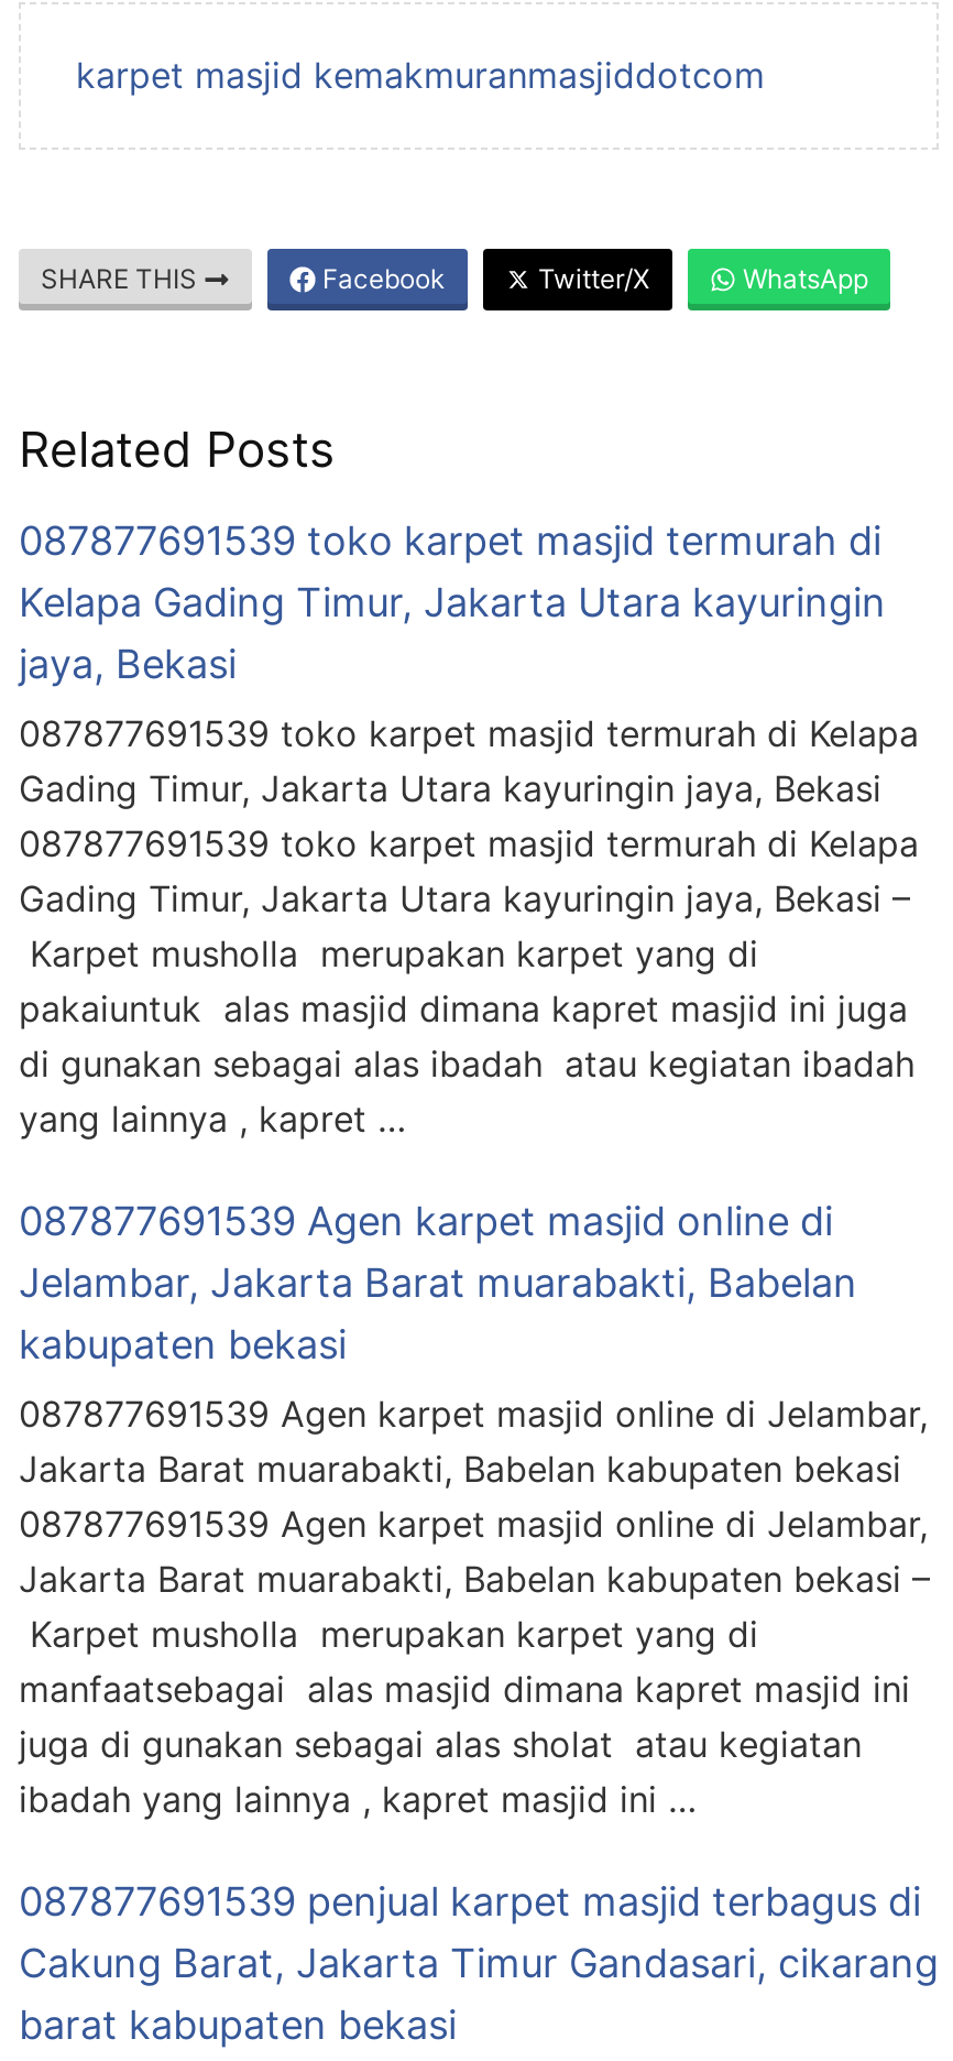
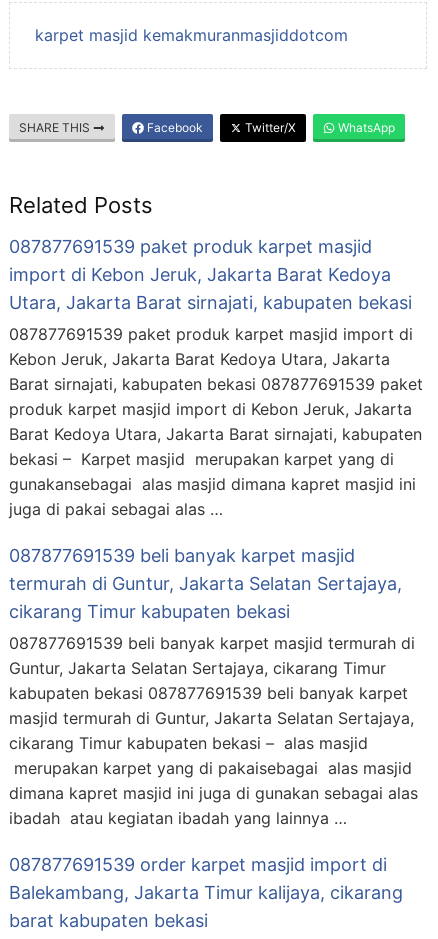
[19,517,886,687] 087877691539 toko karpet masjid termurah di | Kelapa Gading Timur, Jakarta Utara kayuringin | jaya, Bekasi -> [9,236,412,313] 087877691539 paket produk karpet masjid | import di Kebon Jeruk, Jakarta Barat Kedoya | Utara, Jakarta Barat sirnajati, kabupaten bekasi
[19,711,919,1140] 087877691539 toko karpet masjid termurah di Kelapa | Gading Timur, Jakarta Utara kayuringin jaya, Bekasi | 087877691539 toko karpet masjid termurah di Kelapa | Gading Timur, Jakarta Utara kayuringin jaya, Bekasi – | Karpet musholla merupakan karpet yang di | pakaiuntuk alas masjid dimana kapret masjid ini juga | di gunakan sebagai alas ibadah atau kegiatan ibadah | yang lainnya , kapret … -> [9,324,423,519] 087877691539 paket produk karpet masjid import di | Kebon Jeruk, Jakarta Barat Kedoya Utara, Jakarta | Barat sirnajati, kabupaten bekasi 087877691539 paket | produk karpet masjid import di Kebon Jeruk, Jakarta | Barat Kedoya Utara, Jakarta Barat sirnajati, kabupaten | bekasi – Karpet masjid merupakan karpet yang di | gunakansebagai alas masjid dimana kapret masjid ini | juga di pakai sebagai alas …
[19,1198,857,1367] 087877691539 Agen karpet masjid online di | Jelambar, Jakarta Barat muarabakti, Babelan | kabupaten bekasi -> [9,545,402,622] 087877691539 beli banyak karpet masjid | termurah di Guntur, Jakarta Selatan Sertajaya, | cikarang Timur kabupaten bekasi
[19,1391,930,1821] 087877691539 Agen karpet masjid online di Jelambar, | Jakarta Barat muarabakti, Babelan kabupaten bekasi | 087877691539 Agen karpet masjid online di Jelambar, | Jakarta Barat muarabakti, Babelan kabupaten bekasi – | Karpet musholla merupakan karpet yang di | manfaatsebagai alas masjid dimana kapret masjid ini | juga di gunakan sebagai alas sholat atau kegiatan | ibadah yang lainnya , kapret masjid ini … -> [9,633,418,828] 087877691539 beli banyak karpet masjid termurah di | Guntur, Jakarta Selatan Sertajaya, cikarang Timur | kabupaten bekasi 087877691539 beli banyak karpet | masjid termurah di Guntur, Jakarta Selatan Sertajaya, | cikarang Timur kabupaten bekasi – alas masjid | merupakan karpet yang di pakaisebagai alas masjid | dimana kapret masjid ini juga di gunakan sebagai alas | ibadah atau kegiatan ibadah yang lainnya …
[19,1878,939,1986] 087877691539 penjual karpet masjid terbagus di | Cakung Barat, Jakarta Timur Gandasari, cikarang -> [9,854,403,903] 087877691539 order karpet masjid import di | Balekambang, Jakarta Timur kalijaya, cikarang

